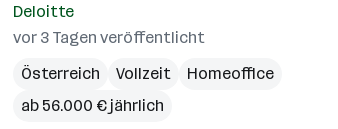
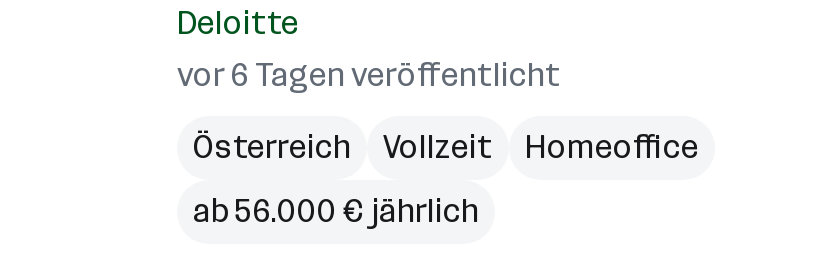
[13,28,205,47] vor 3 Tagen veröffentlicht -> [177,56,561,94] vor 6 Tagen veröffentlicht

